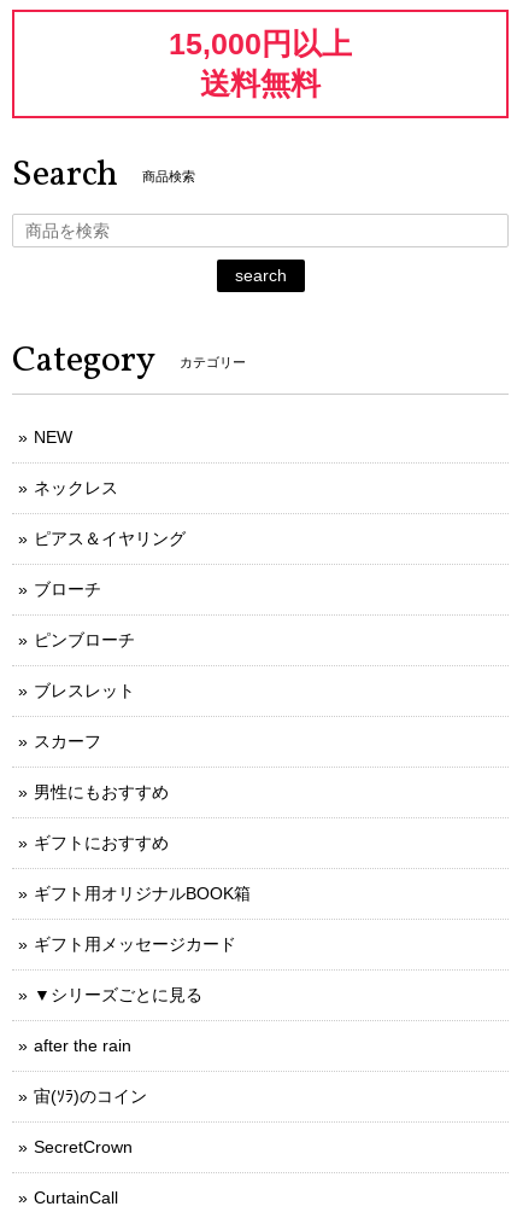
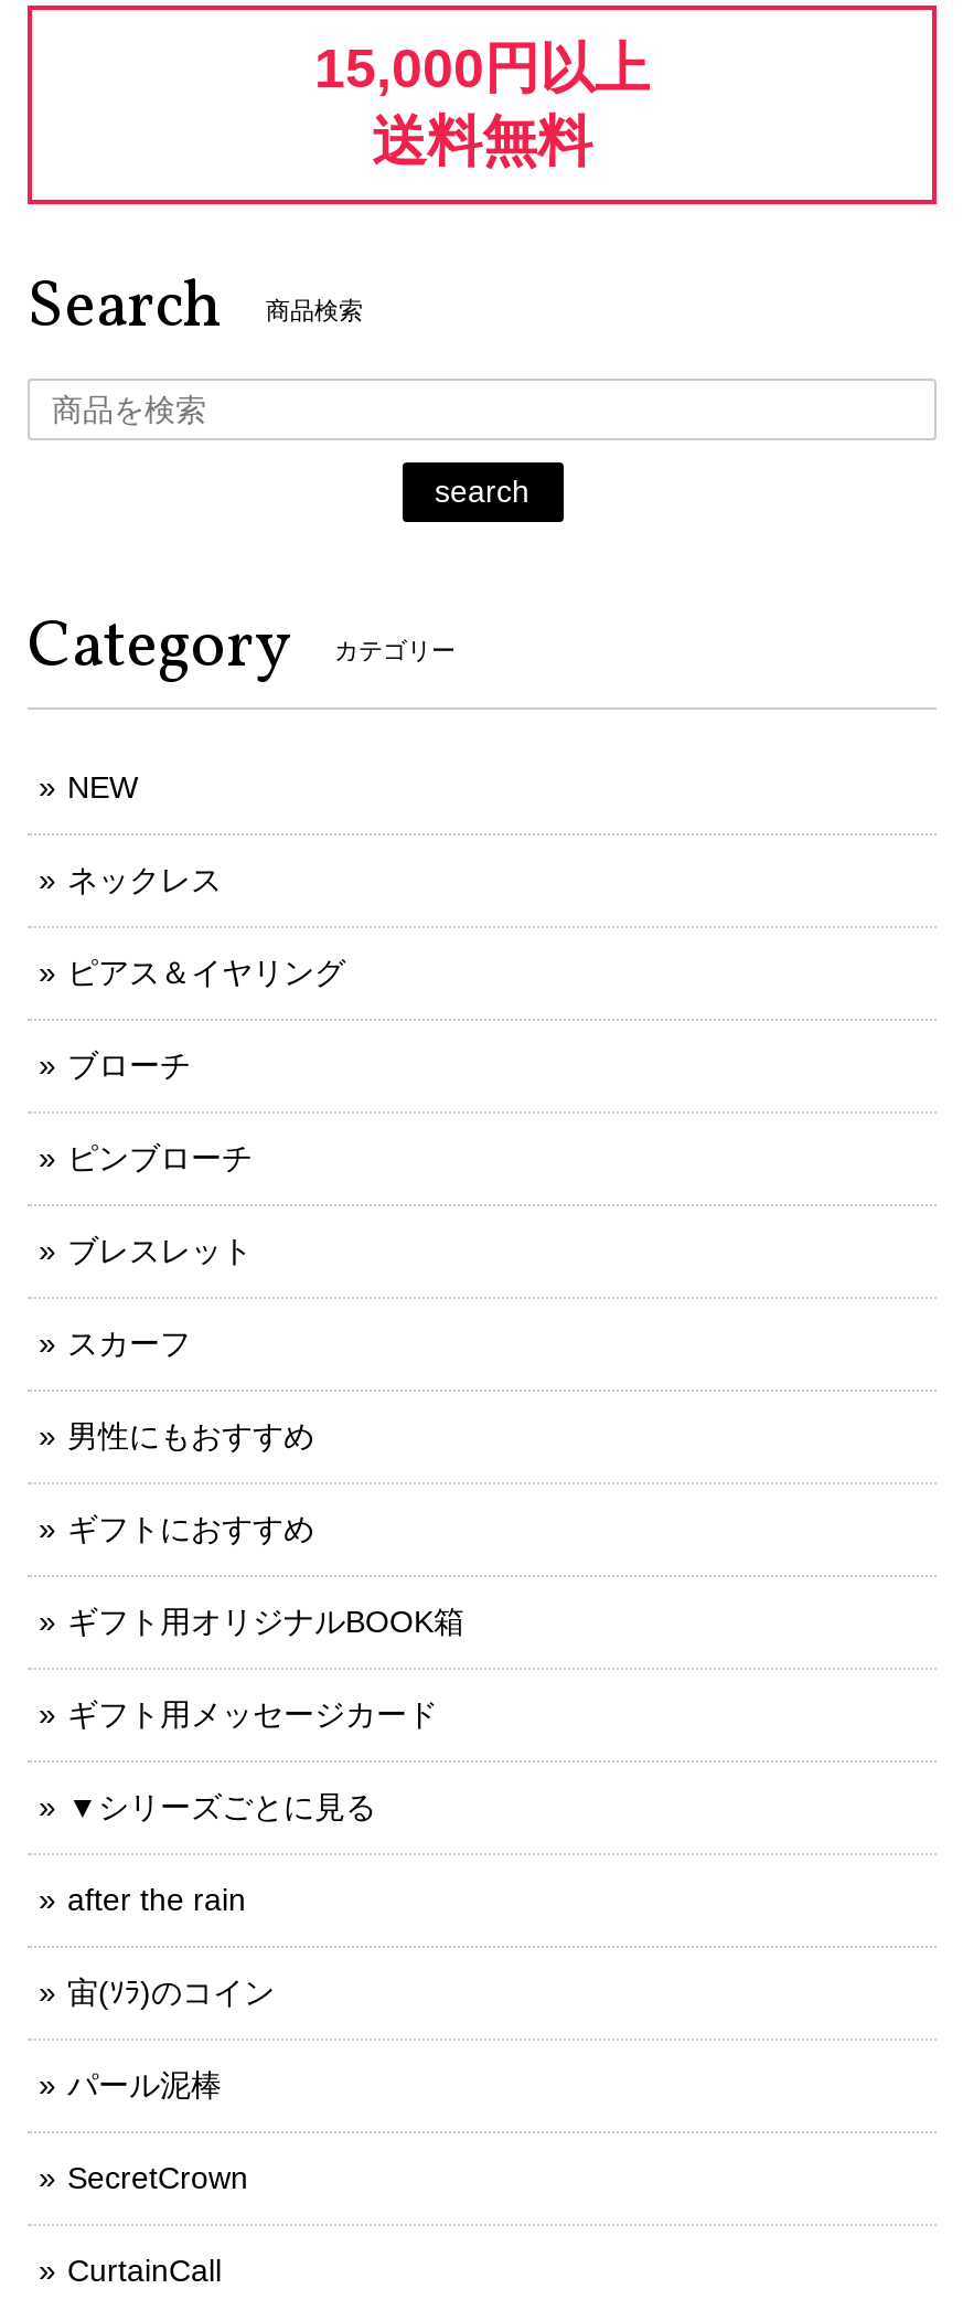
none -> [67,2067,222,2103] パール泥棒

